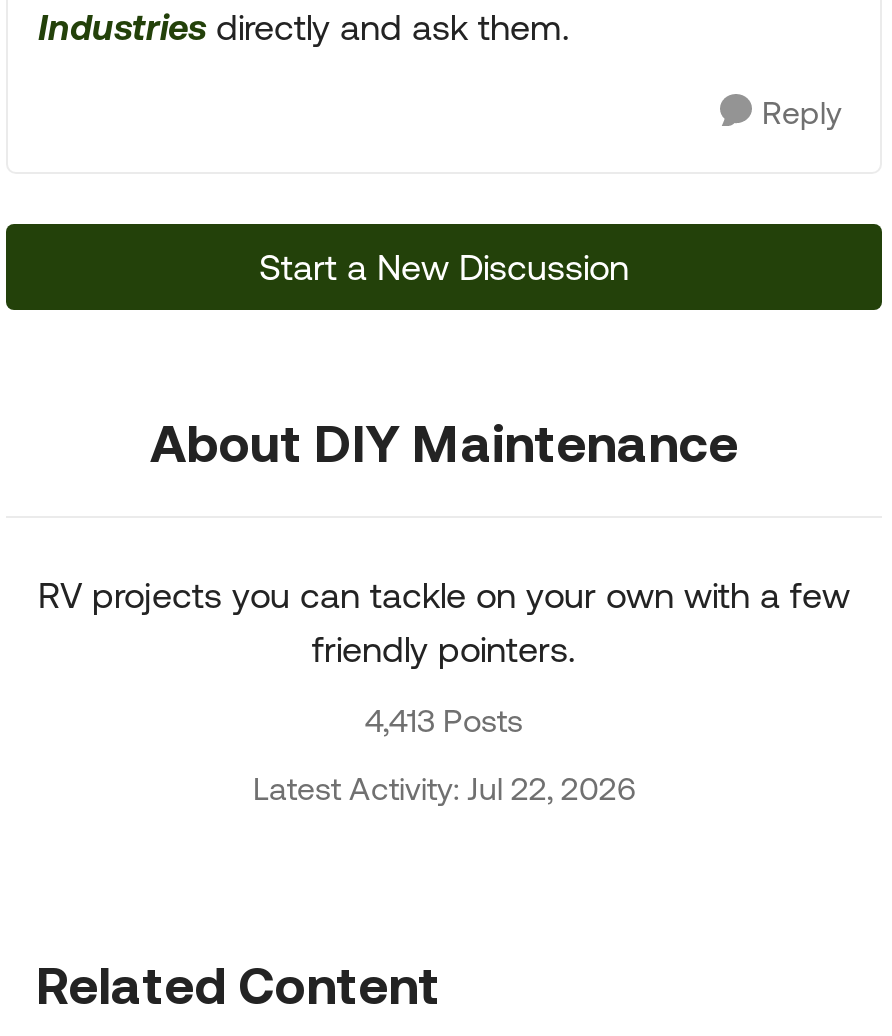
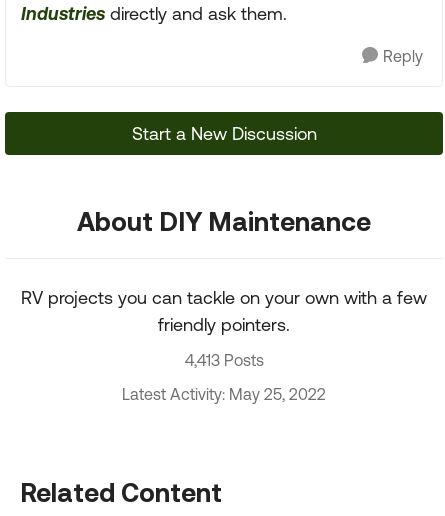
[253,770,635,806] Latest Activity: Jul 22, 2026 -> [122,385,326,403] Latest Activity: May 25, 2022

